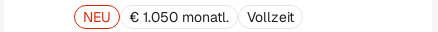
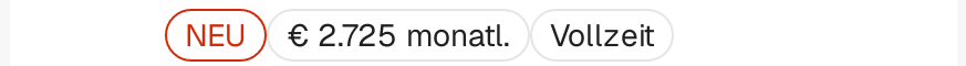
[83,8,294,26] NEU € 1.050 monatl. Vollzeit -> [185,15,654,55] NEU € 2.725 monatl. Vollzeit

